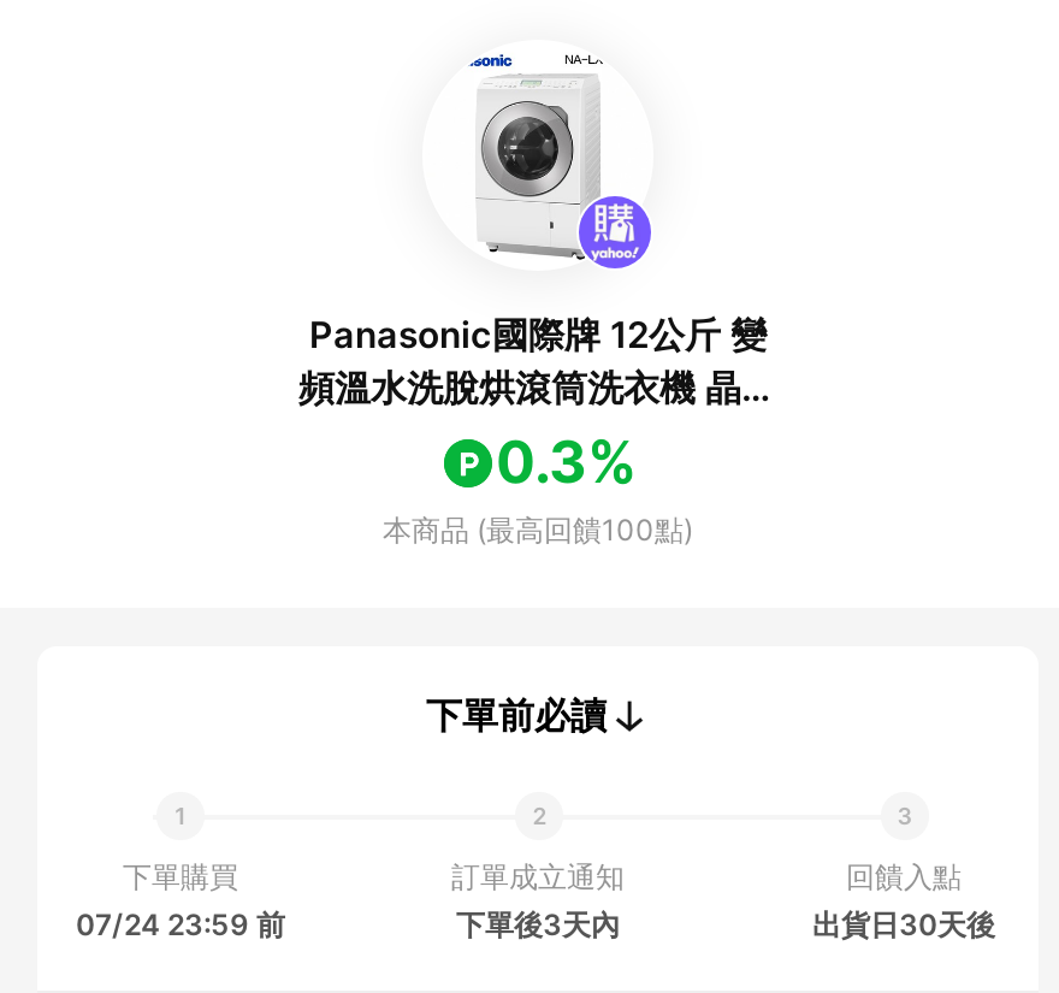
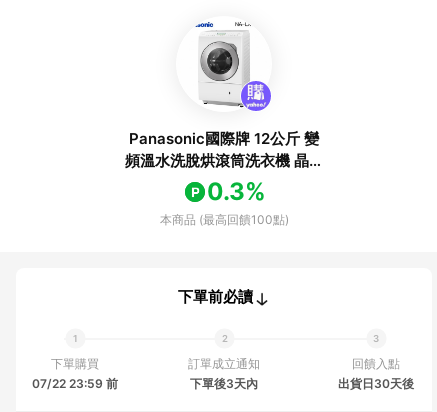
[76,906,285,942] 07/24 23:59 前 -> [32,376,118,391] 07/22 23:59 前

